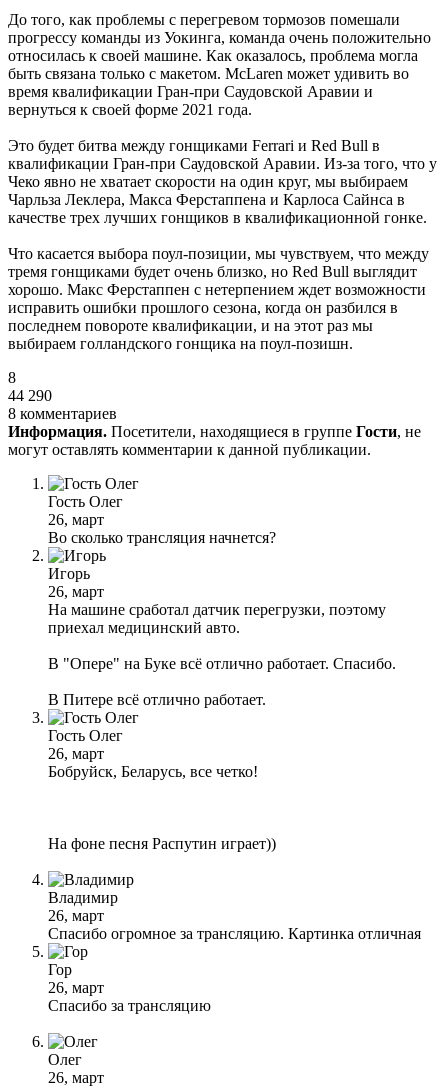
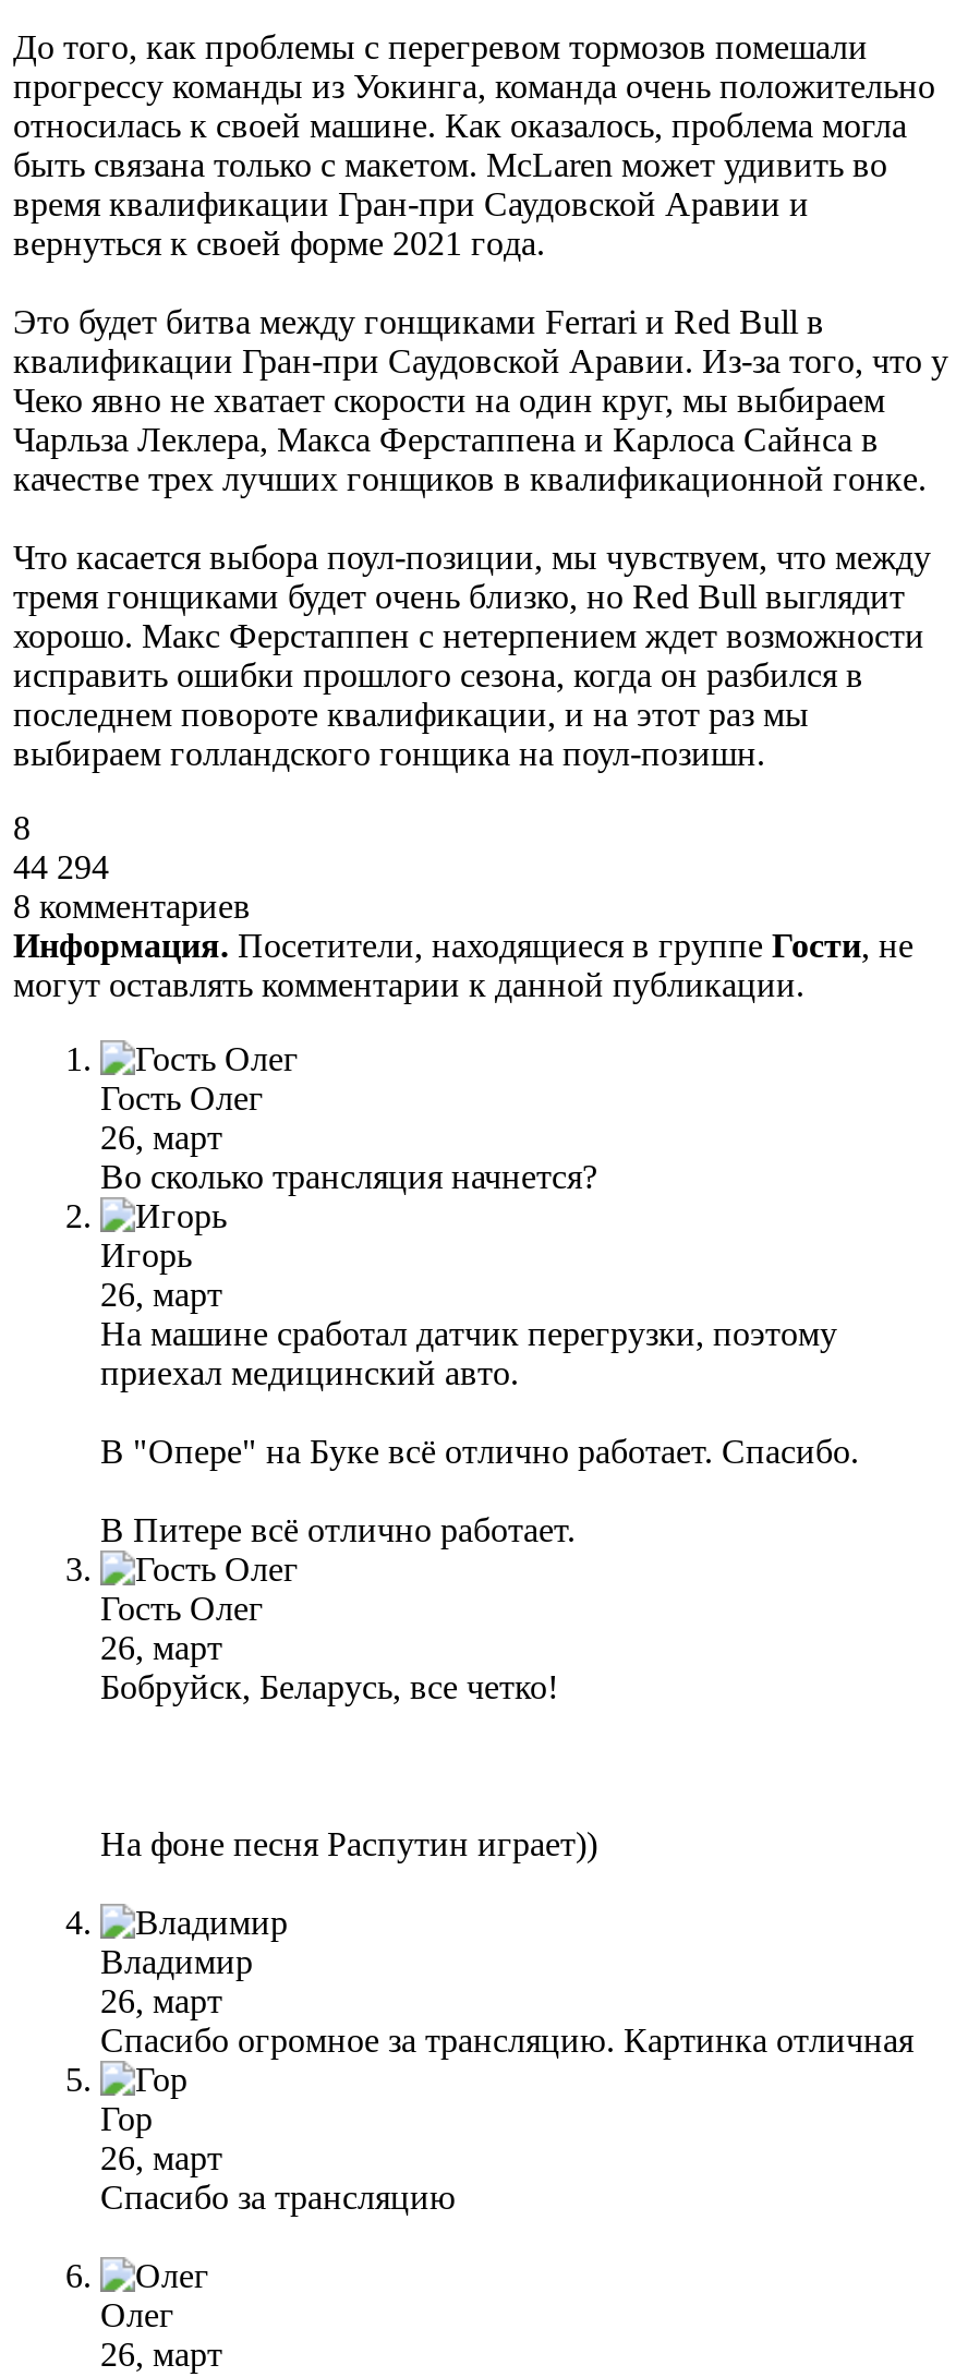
[8,387,52,404] 44 290 -> [13,848,109,885] 44 294

